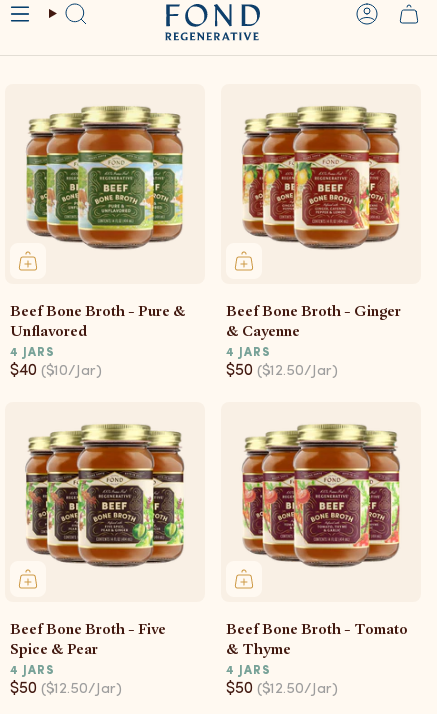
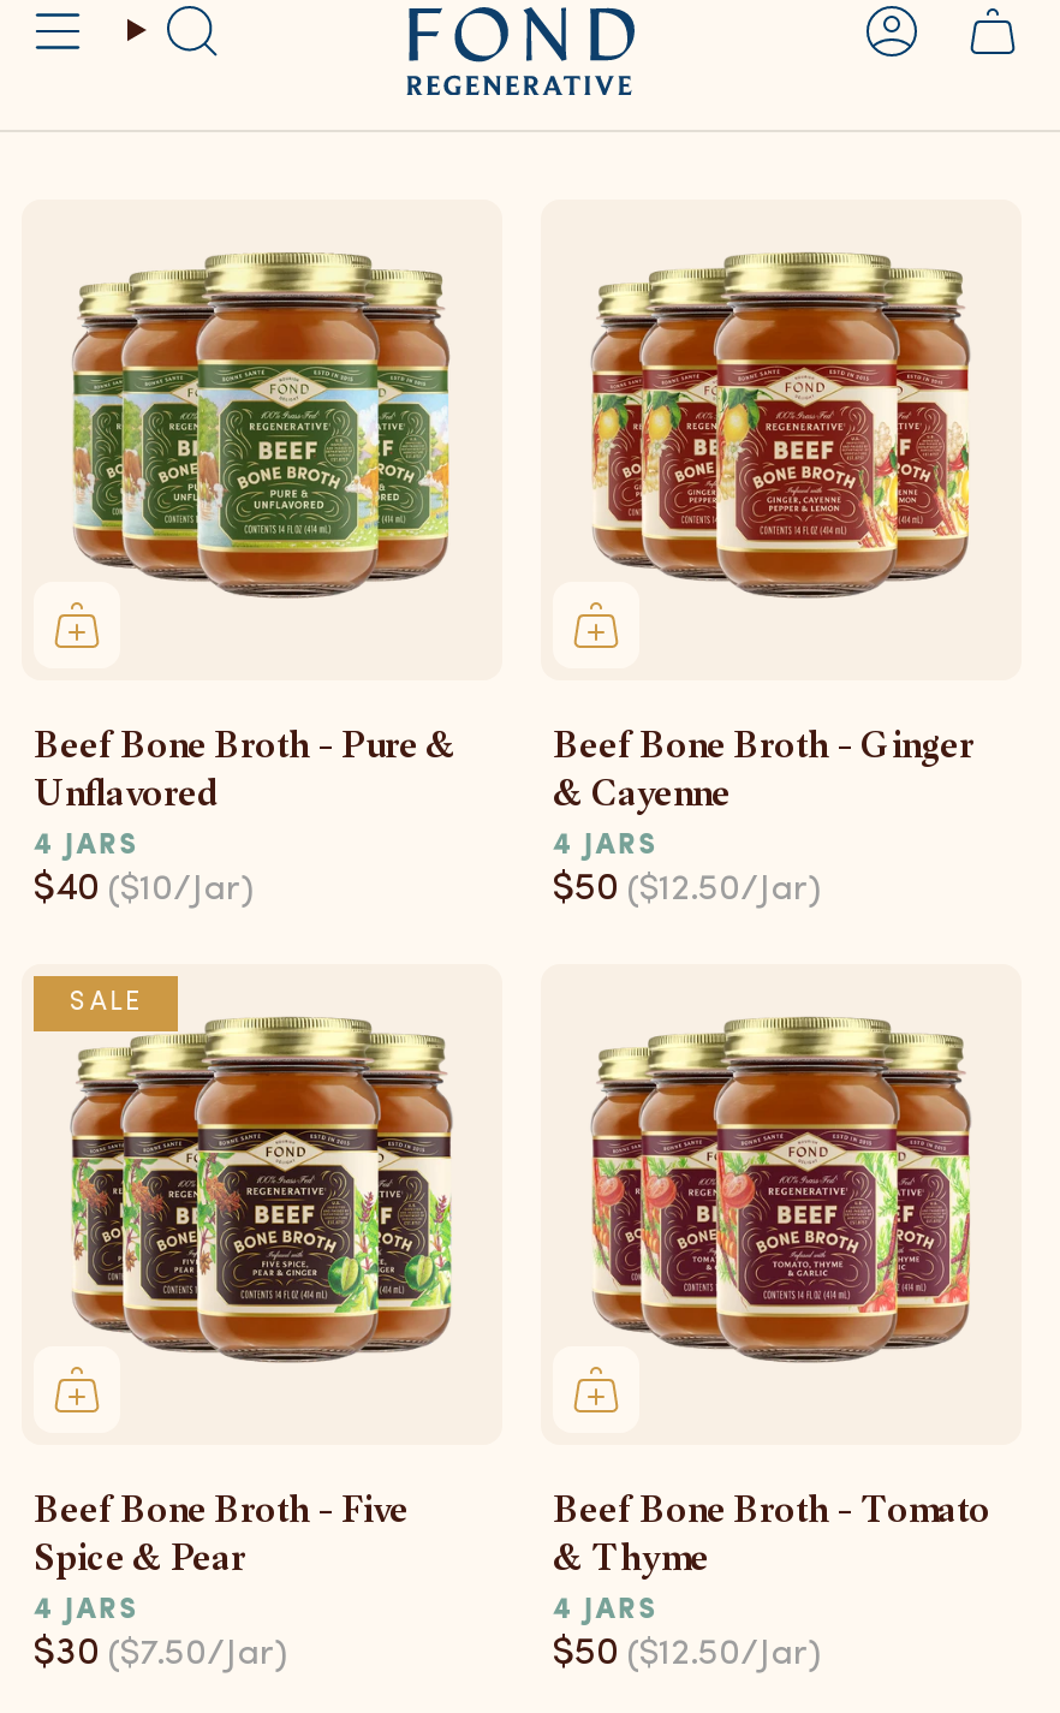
none -> [70,991,143,1017] SALE
[10,681,122,697] $50 ($12.50/Jar) -> [34,1636,288,1674] $30 ($7.50/Jar)

